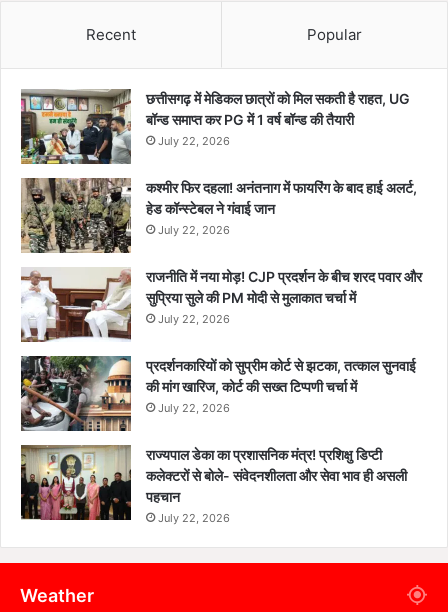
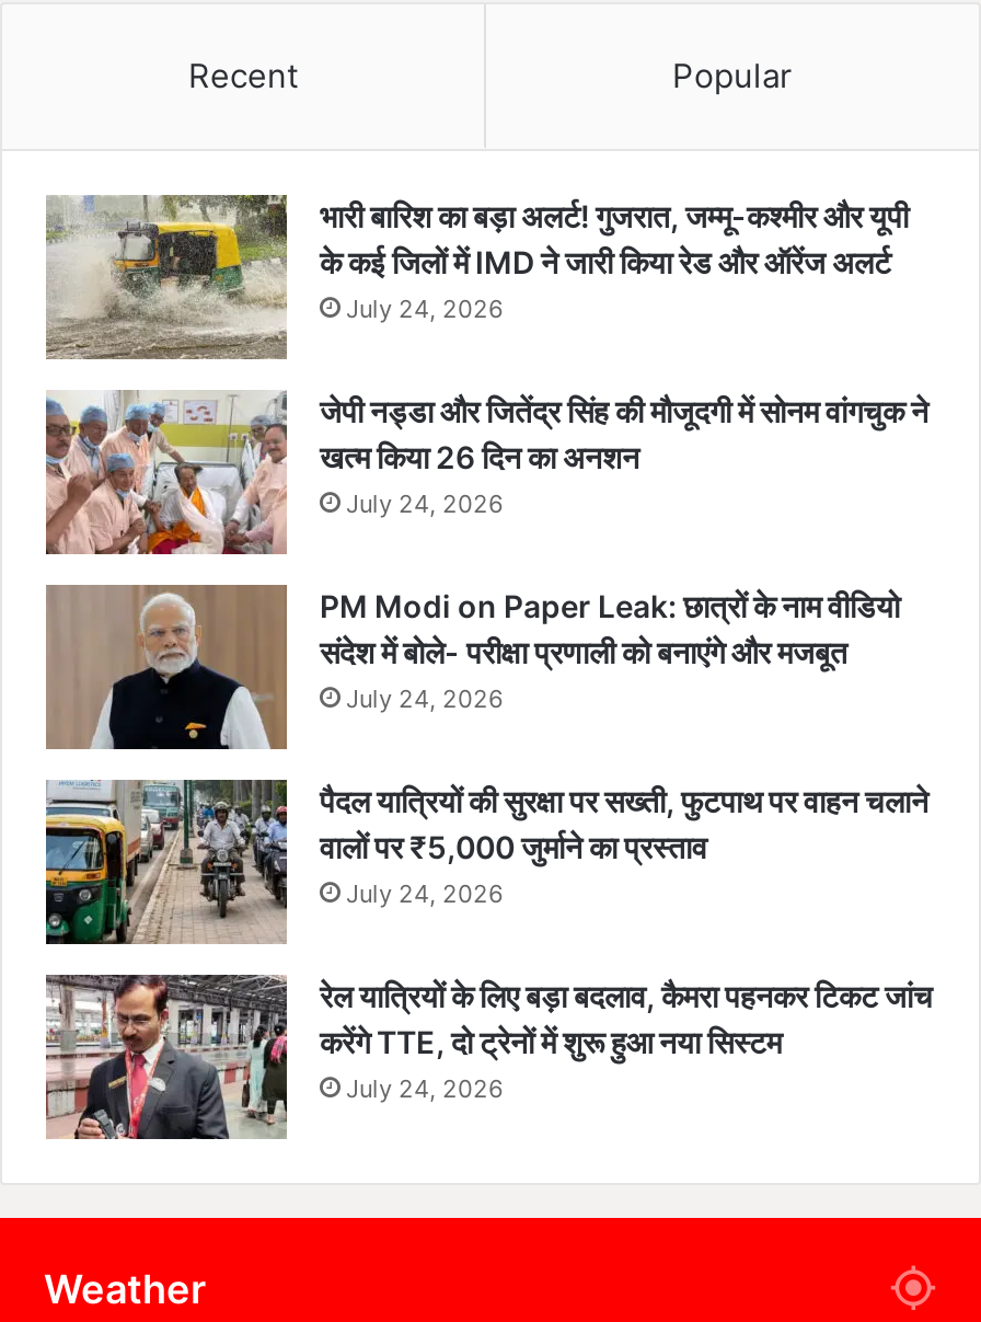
[21,89,410,164] [image] | छत्तीसगढ़ में मेडिकल छात्रों को मिल सकती है राहत, UG | बॉन्ड समाप्त कर PG में 1 वर्ष बॉन्ड की तैयारी | July 22, 2026 -> [46,195,909,359] [image] | भारी बारिश का बड़ा अलर्ट! गुजरात, जम्मू-कश्मीर और यूपी | के कई जिलों में IMD ने जारी किया रेड और ऑरेंज अलर्ट | July 24, 2026
[22,177,417,253] [image] | कश्मीर फिर दहला! अनंतनाग में फायरिंग के बाद हाई अलर्ट, | हेड कॉन्स्टेबल ने गंवाई जान | July 22, 2026 -> [46,390,928,554] [image] | जेपी नड्डा और जितेंद्र सिंह की मौजूदगी में सोनम वांगचुक ने | खत्म किया 26 दिन का अनशन | July 24, 2026
[21,268,422,342] [image] | राजनीति में नया मोड़! CJP प्रदर्शन के बीच शरद पवार और | सुप्रिया सुले की PM मोदी से मुलाकात चर्चा में | July 22, 2026 -> [44,585,900,751] [image] | PM Modi on Paper Leak: छात्रों के नाम वीडियो | संदेश में बोले- परीक्षा प्रणाली को बनाएंगे और मजबूत | July 24, 2026
[20,355,416,431] [image] | प्रदर्शनकारियों को सुप्रीम कोर्ट से झटका, तत्काल सुनवाई | की मांग खारिज, कोर्ट की सख्त टिप्पणी चर्चा में | July 22, 2026 -> [44,780,928,946] [image] | पैदल यात्रियों की सुरक्षा पर सख्ती, फुटपाथ पर वाहन चलाने | वालों पर ₹5,000 जुर्माने का प्रस्ताव | July 24, 2026
[21,445,407,525] [image] | राज्यपाल डेका का प्रशासनिक मंत्र! प्रशिक्षु डिप्टी | कलेक्टरों से बोले- संवेदनशीलता और सेवा भाव ही असली | पहचान | July 22, 2026 -> [44,975,933,1141] [image] | रेल यात्रियों के लिए बड़ा बदलाव, कैमरा पहनकर टिकट जांच | करेंगे TTE, दो ट्रेनों में शुरू हुआ नया सिस्टम | July 24, 2026

